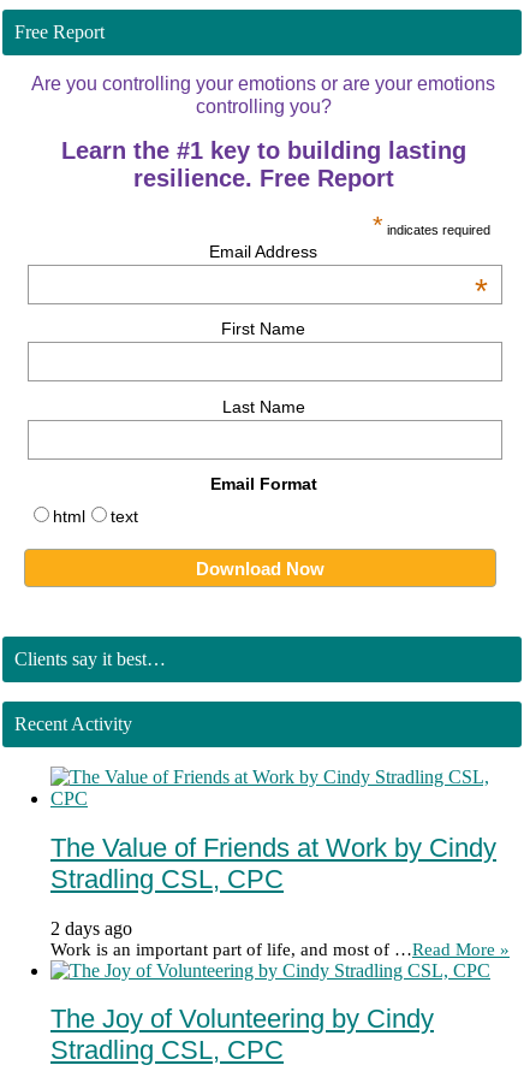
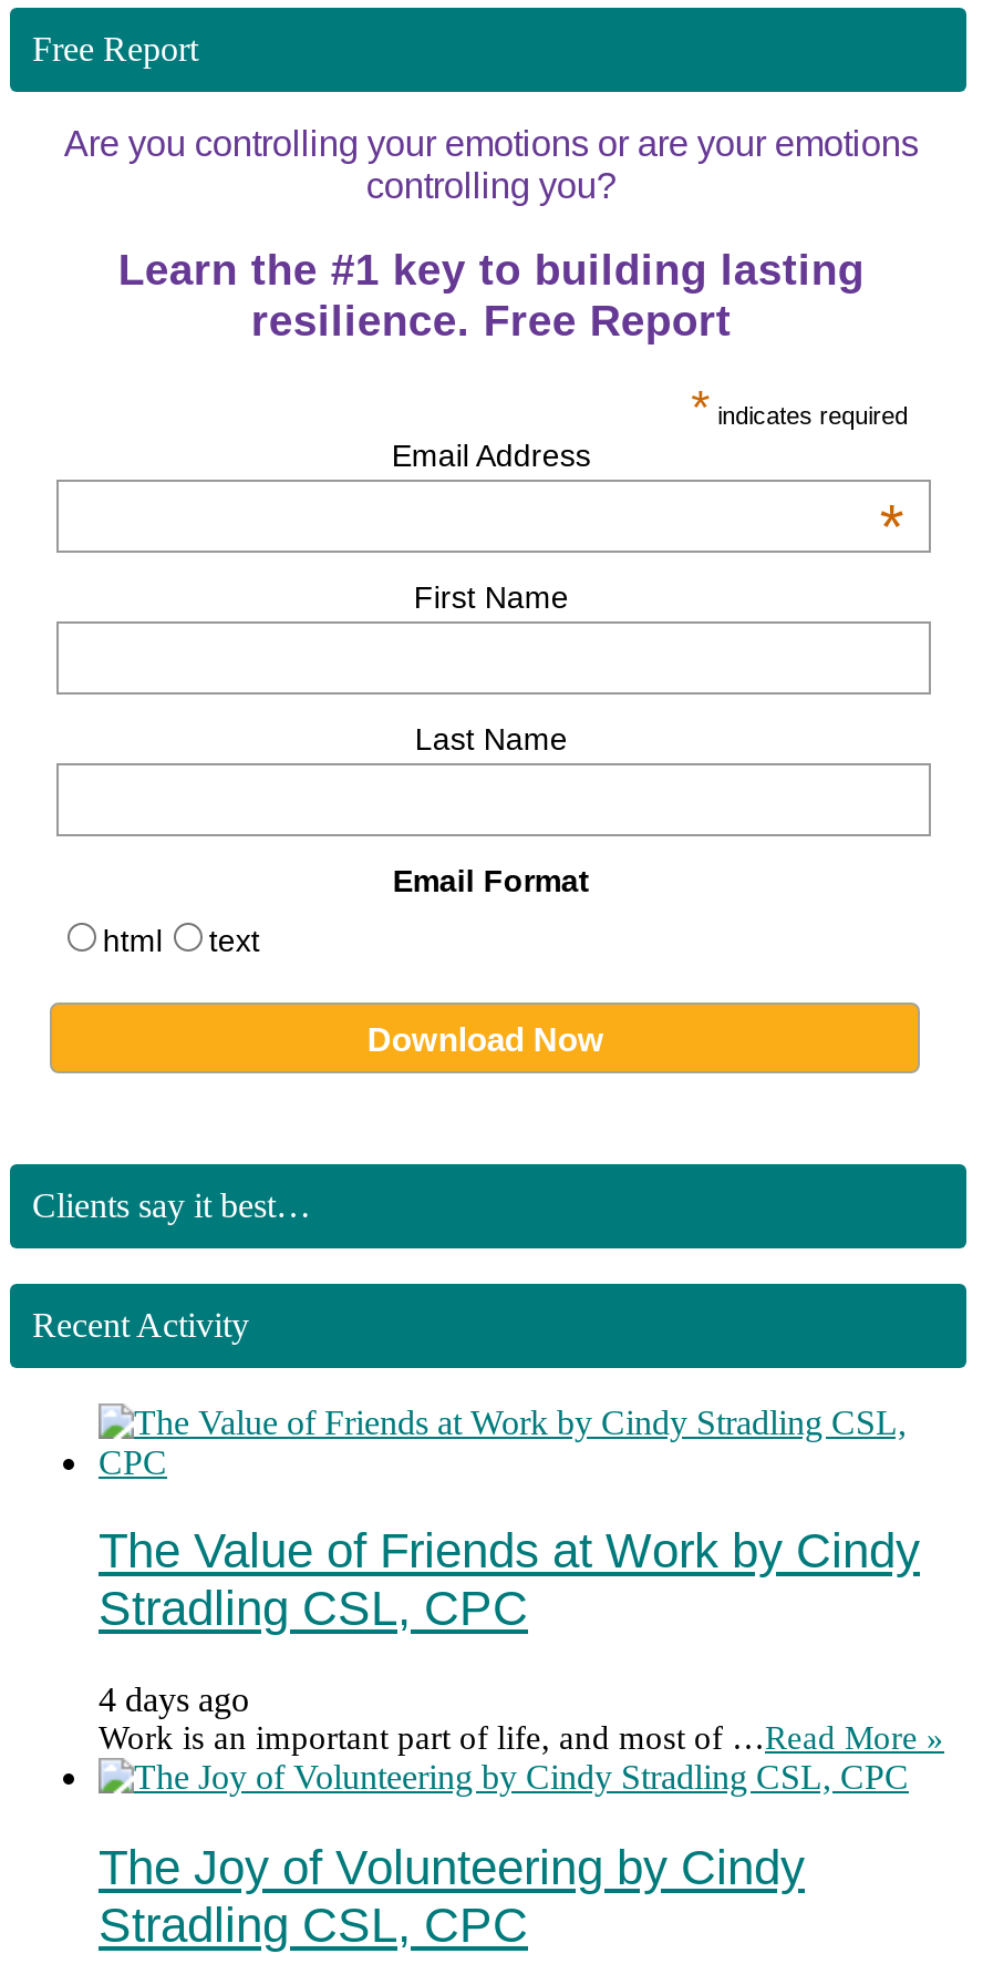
[50,918,132,938] 2 days ago -> [99,1680,249,1718] 4 days ago

